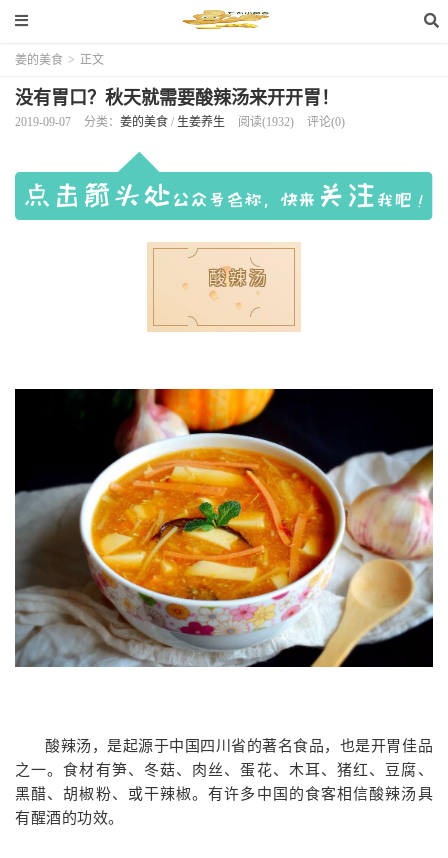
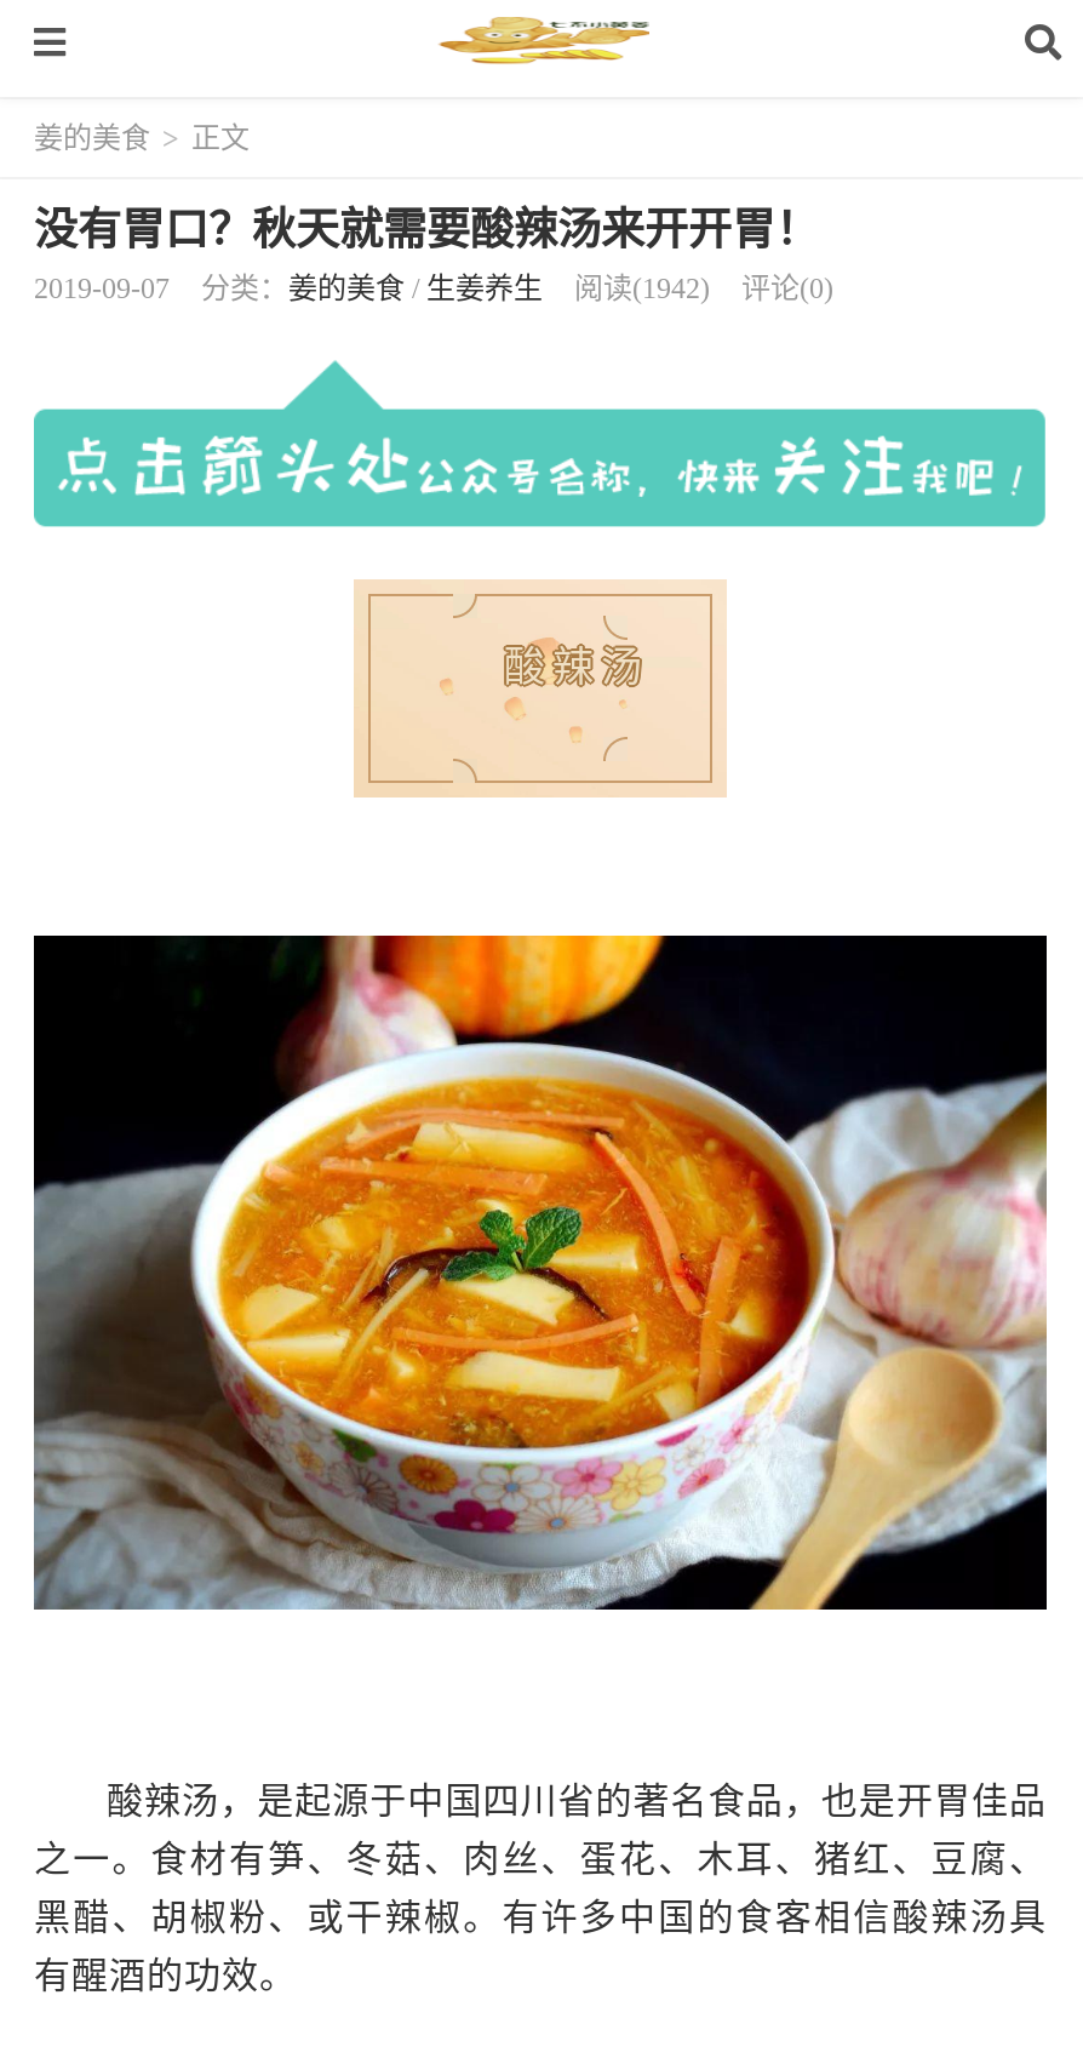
[15,115,345,129] 2019-09-07 分类：姜的美食/生姜养生 阅读(1932) 评论(0) -> [34,271,833,305] 2019-09-07 分类：姜的美食/生姜养生 阅读(1942) 评论(0)

